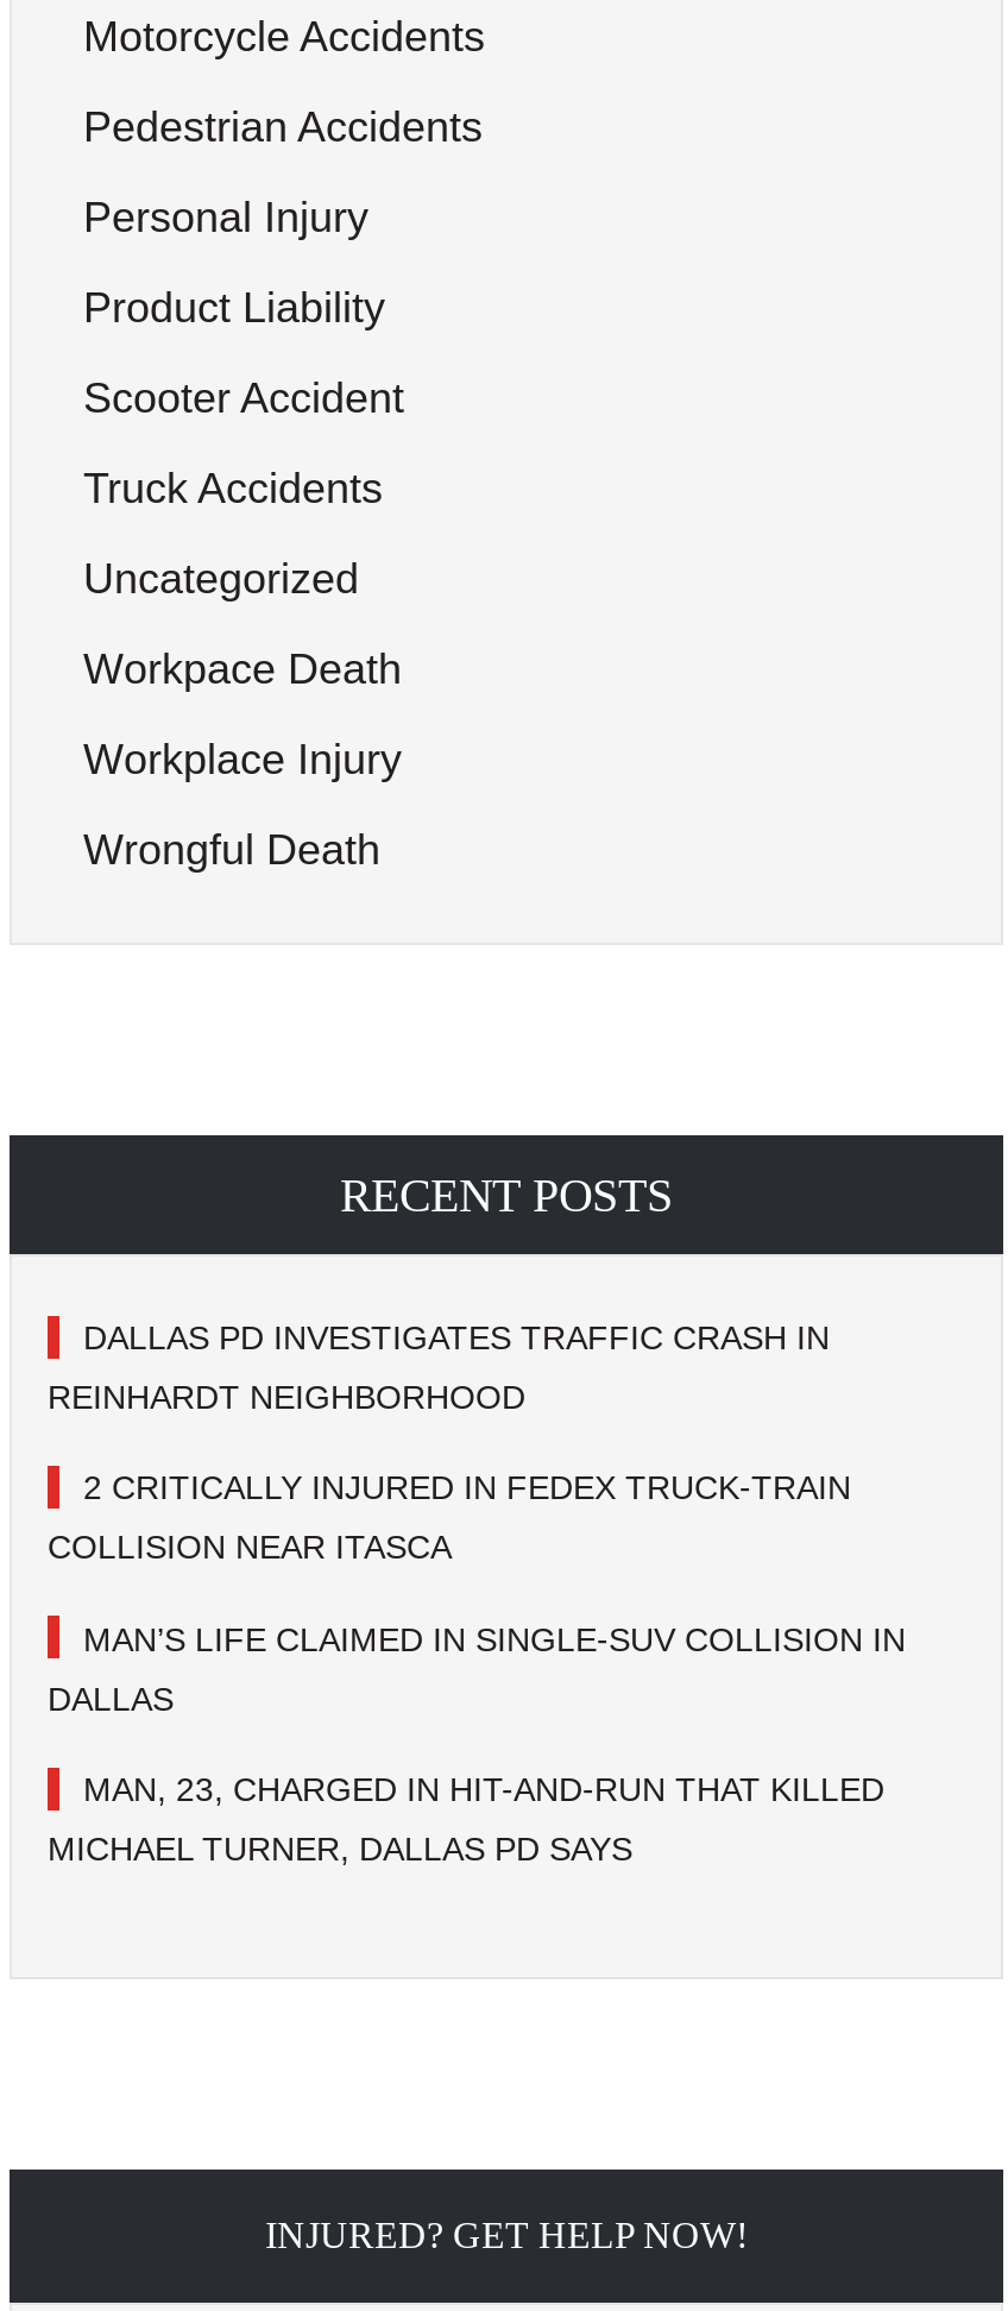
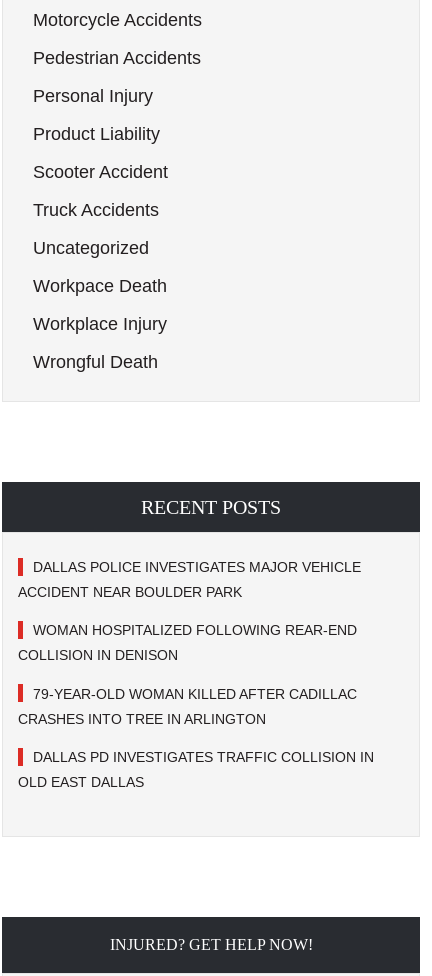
[83,1319,830,1357] DALLAS PD INVESTIGATES TRAFFIC CRASH IN -> [33,559,361,575] DALLAS POLICE INVESTIGATES MAJOR VEHICLE
[48,1378,525,1416] REINHARDT NEIGHBORHOOD -> [18,584,246,600] ACCIDENT NEAR BOULDER PARK
[83,1469,851,1507] 2 CRITICALLY INJURED IN FEDEX TRUCK-TRAIN -> [33,622,357,638] WOMAN HOSPITALIZED FOLLOWING REAR-END
[48,1529,452,1567] COLLISION NEAR ITASCA -> [18,647,182,663] COLLISION IN DENISON
[83,1619,906,1657] MAN’S LIFE CLAIMED IN SINGLE-SUV COLLISION IN -> [33,686,357,702] 79-YEAR-OLD WOMAN KILLED AFTER CADILLAC
[48,1679,183,1717] DALLAS -> [18,711,270,727] CRASHES INTO TREE IN ARLINGTON
[83,1770,884,1808] MAN, 23, CHARGED IN HIT-AND-RUN THAT KILLED -> [33,749,374,765] DALLAS PD INVESTIGATES TRAFFIC COLLISION IN
[48,1829,642,1867] MICHAEL TURNER, DALLAS PD SAYS -> [18,774,148,790] OLD EAST DALLAS

